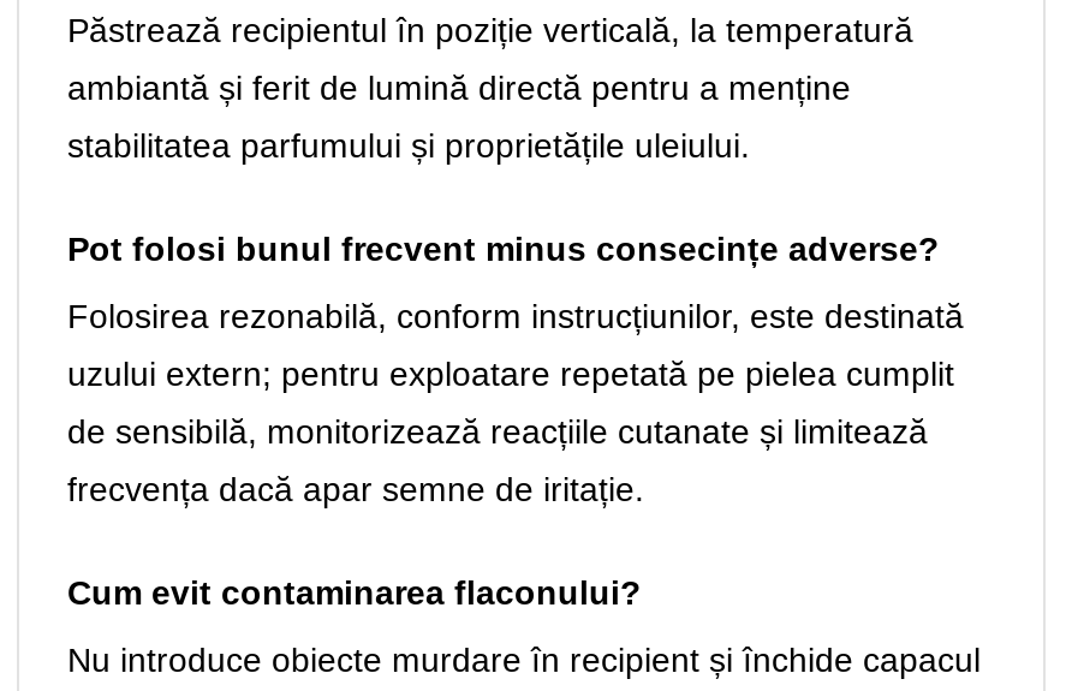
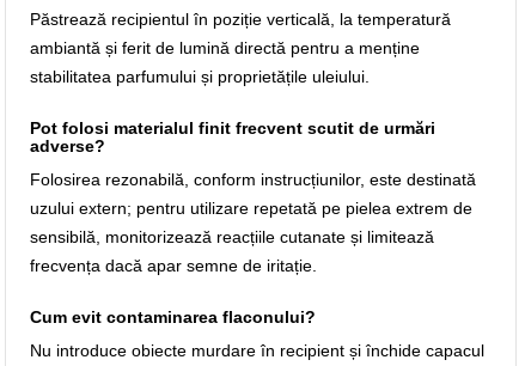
[67,230,940,268] Pot folosi bunul frecvent minus consecințe adverse? -> [30,118,435,155] Pot folosi materialul finit frecvent scutit de urmări | adverse?
[67,355,954,393] uzului extern; pentru exploatare repetată pe pielea cumplit -> [30,199,472,218] uzului extern; pentru utilizare repetată pe pielea extrem de
[67,412,928,451] de sensibilă, monitorizează reacțiile cutanate și limitează -> [30,227,434,246] sensibilă, monitorizează reacțiile cutanate și limitează

